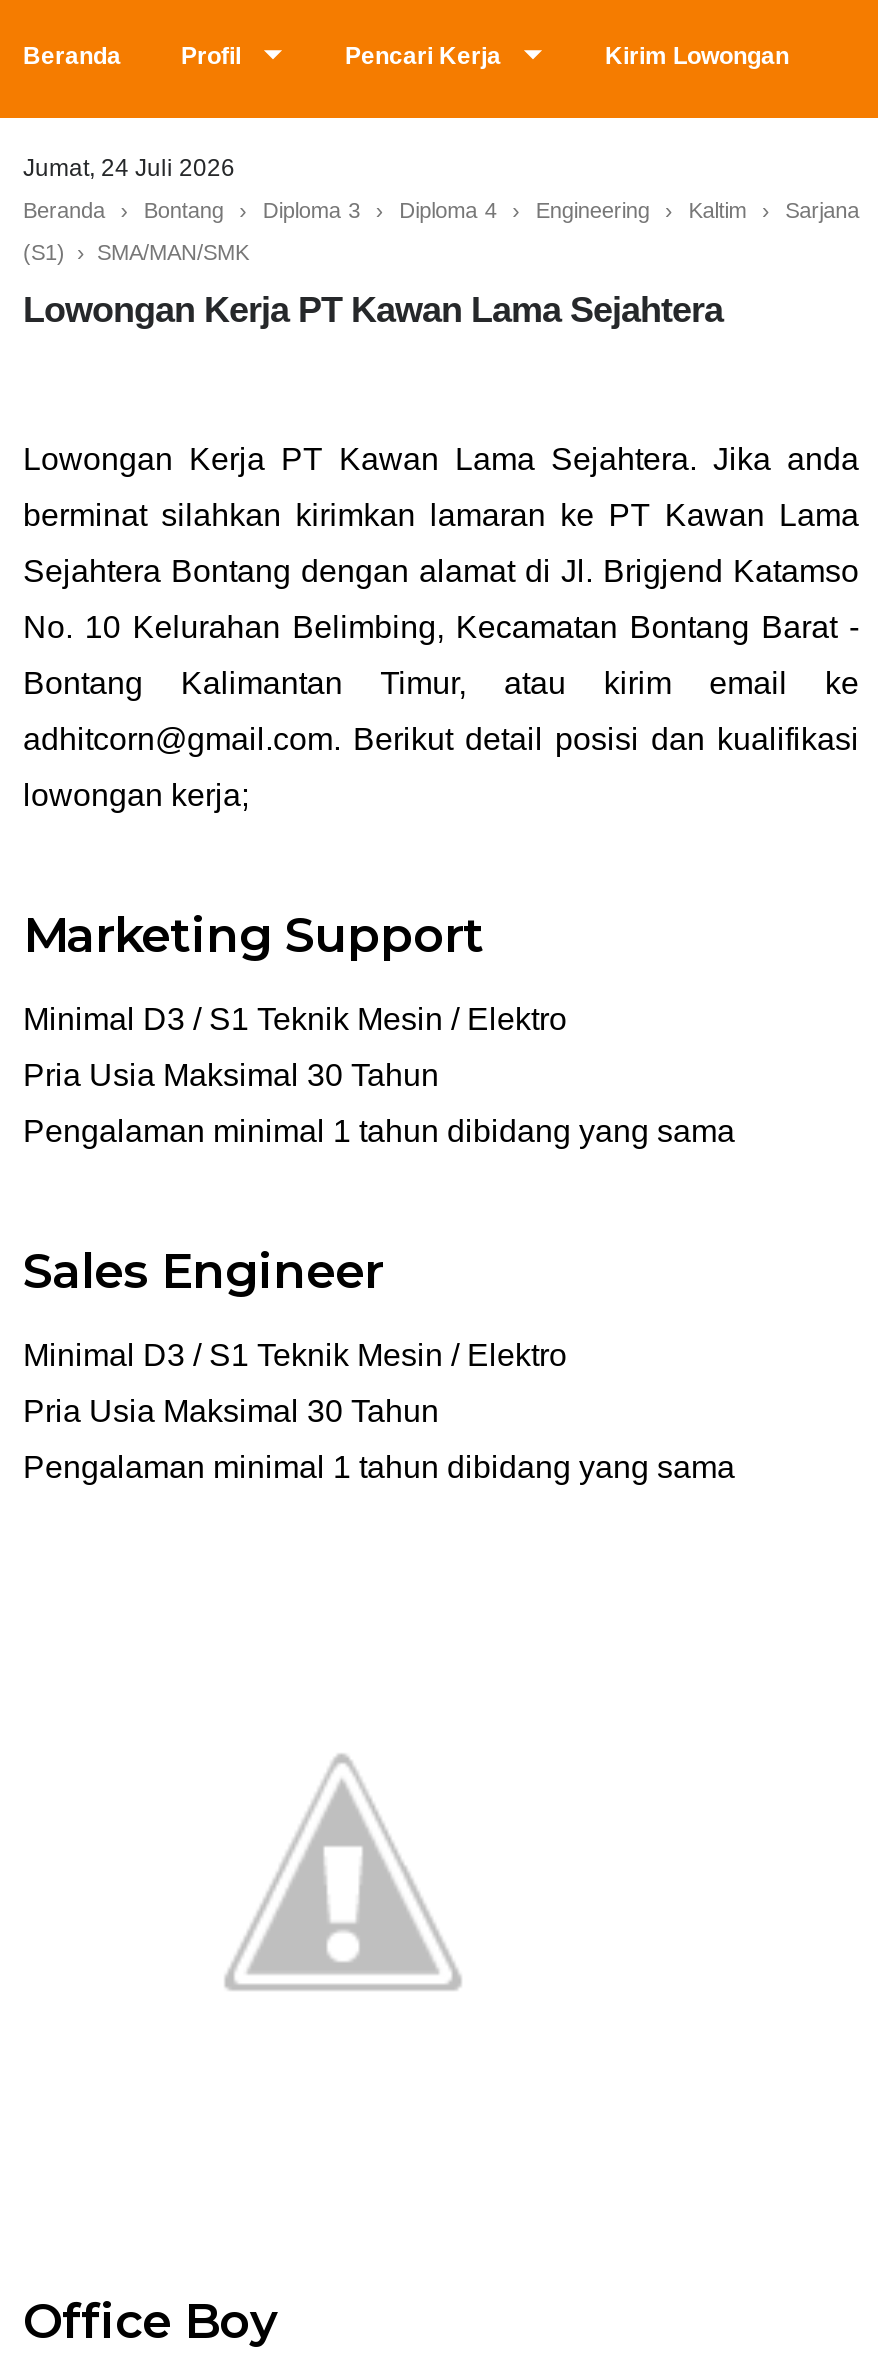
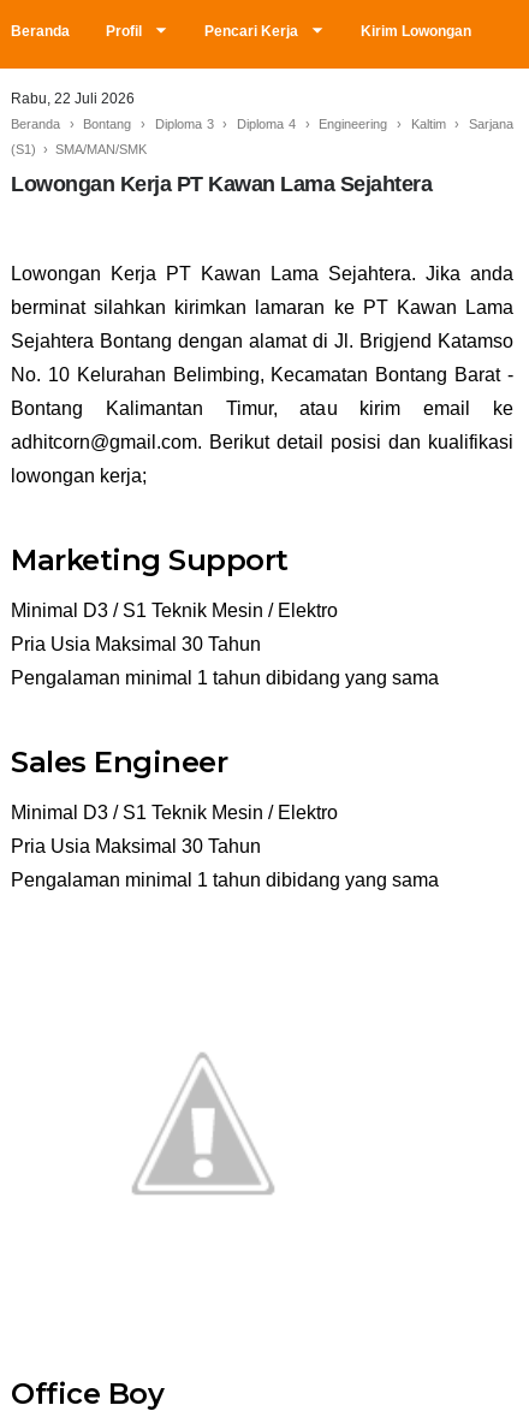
[23,154,235,182] Jumat, 24 Juli 2026 -> [11,90,135,107] Rabu, 22 Juli 2026

